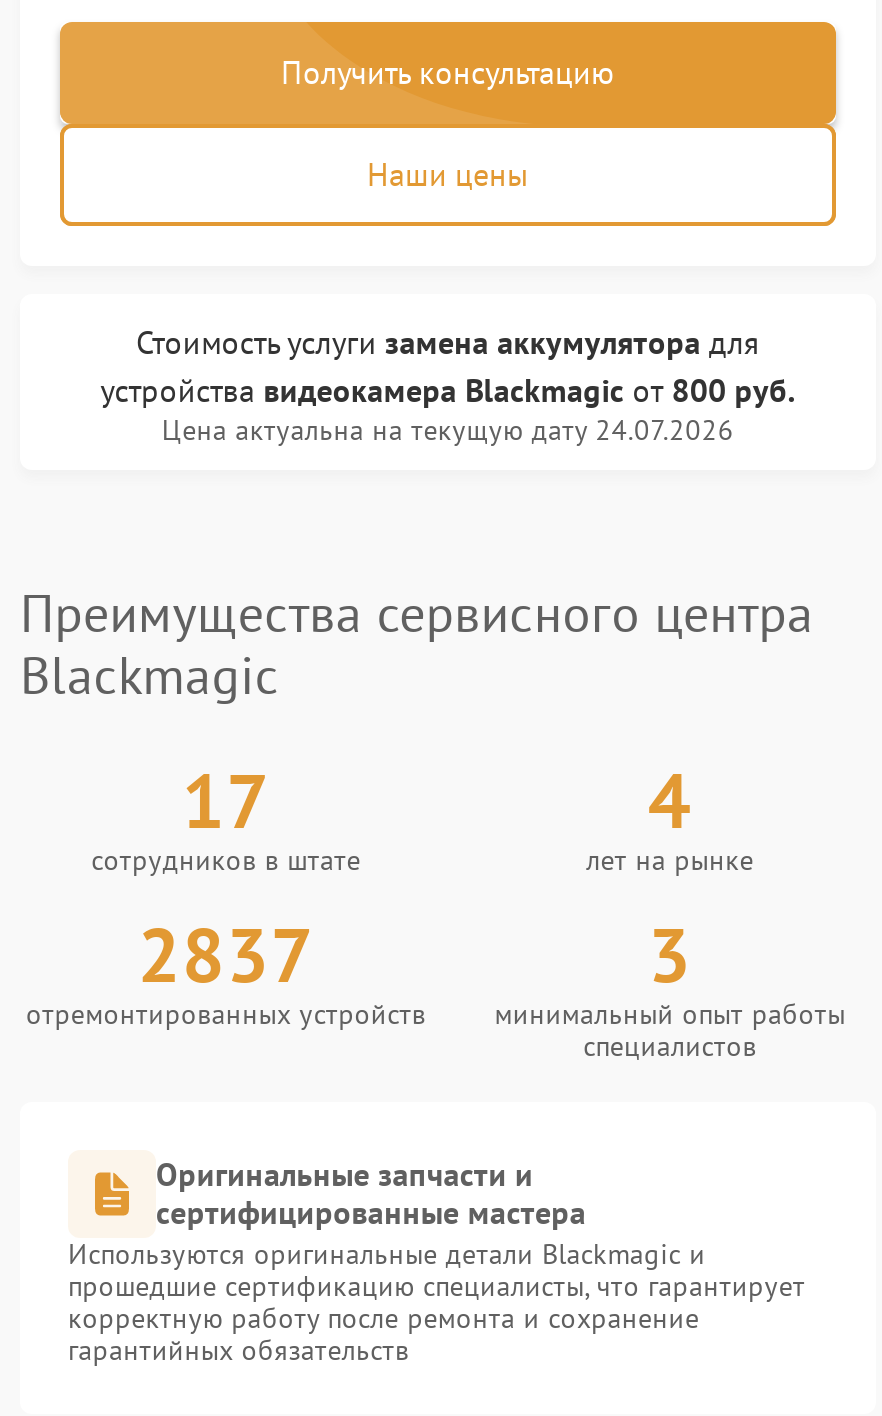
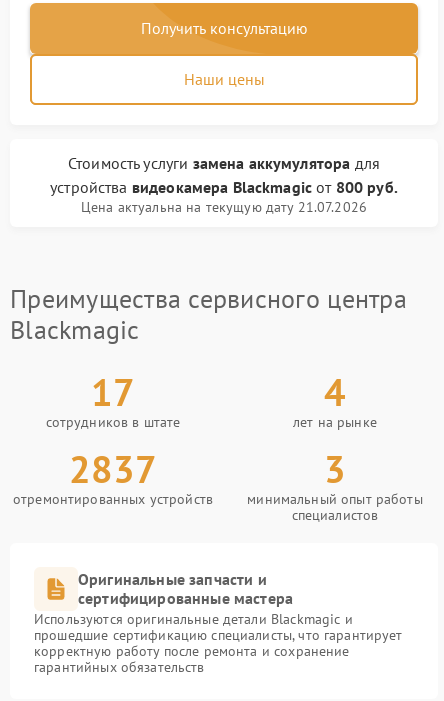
[162,412,734,448] Цена актуальна на текущую дату 24.07.2026 -> [81,198,367,216] Цена актуальна на текущую дату 21.07.2026

